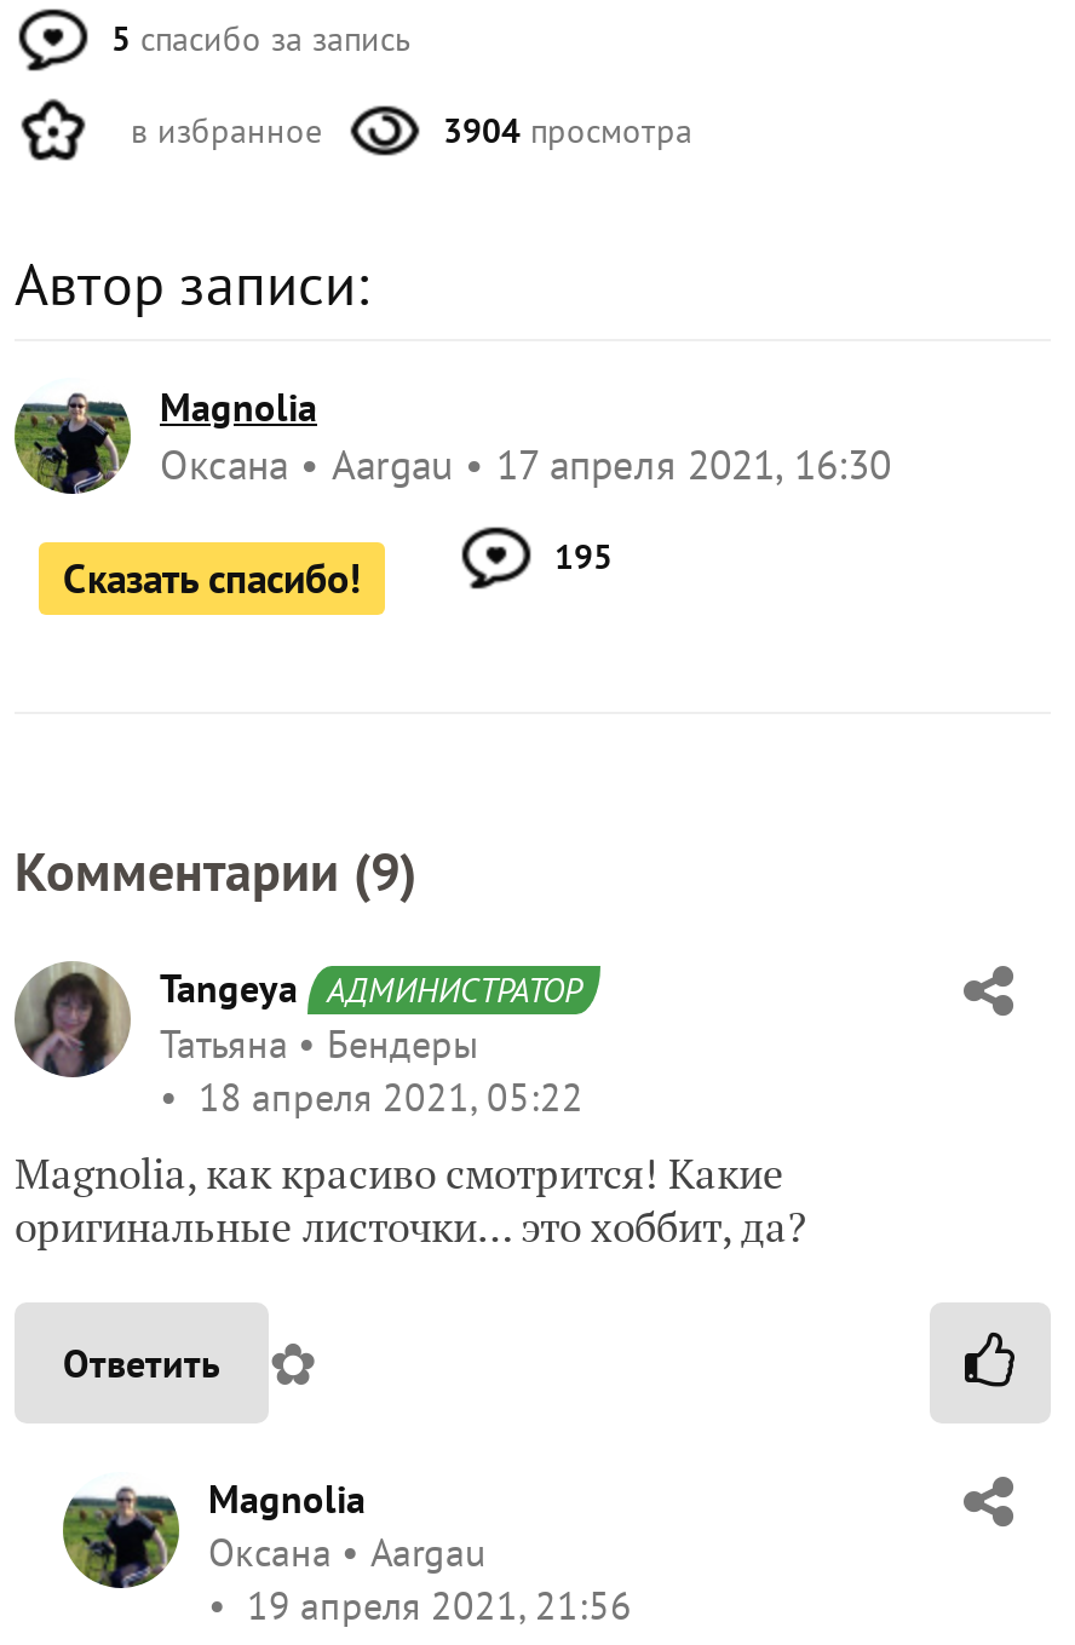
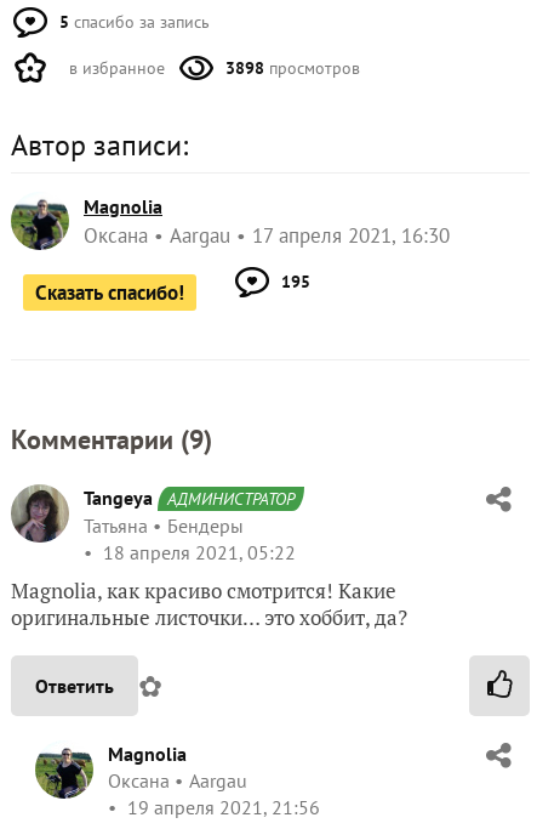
[443,109,692,153] 3904 просмотра -> [225,57,360,79] 3898 просмотров

